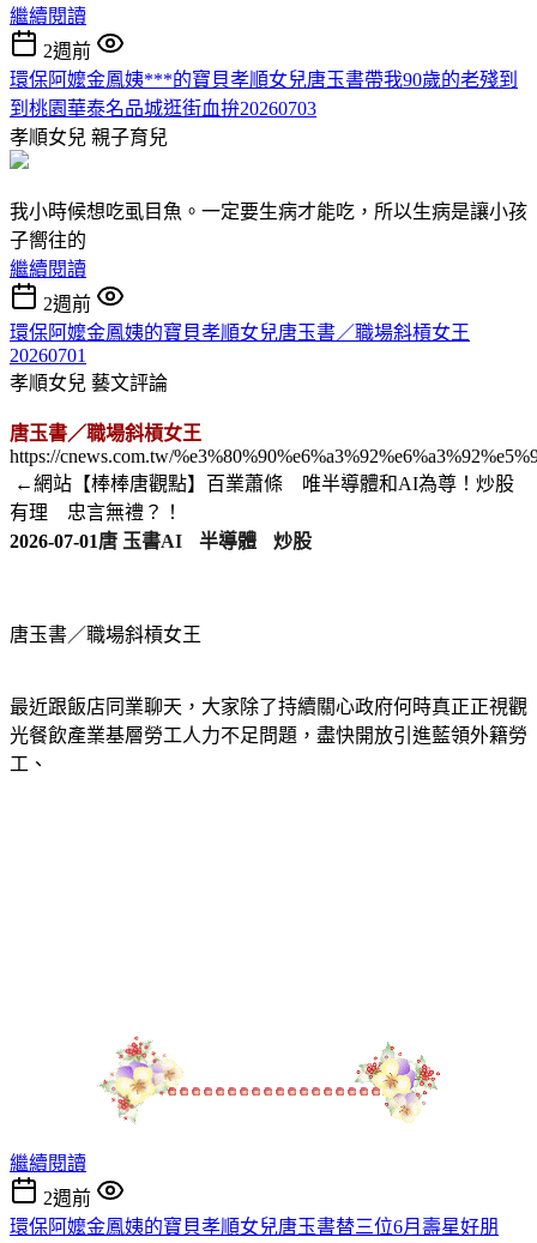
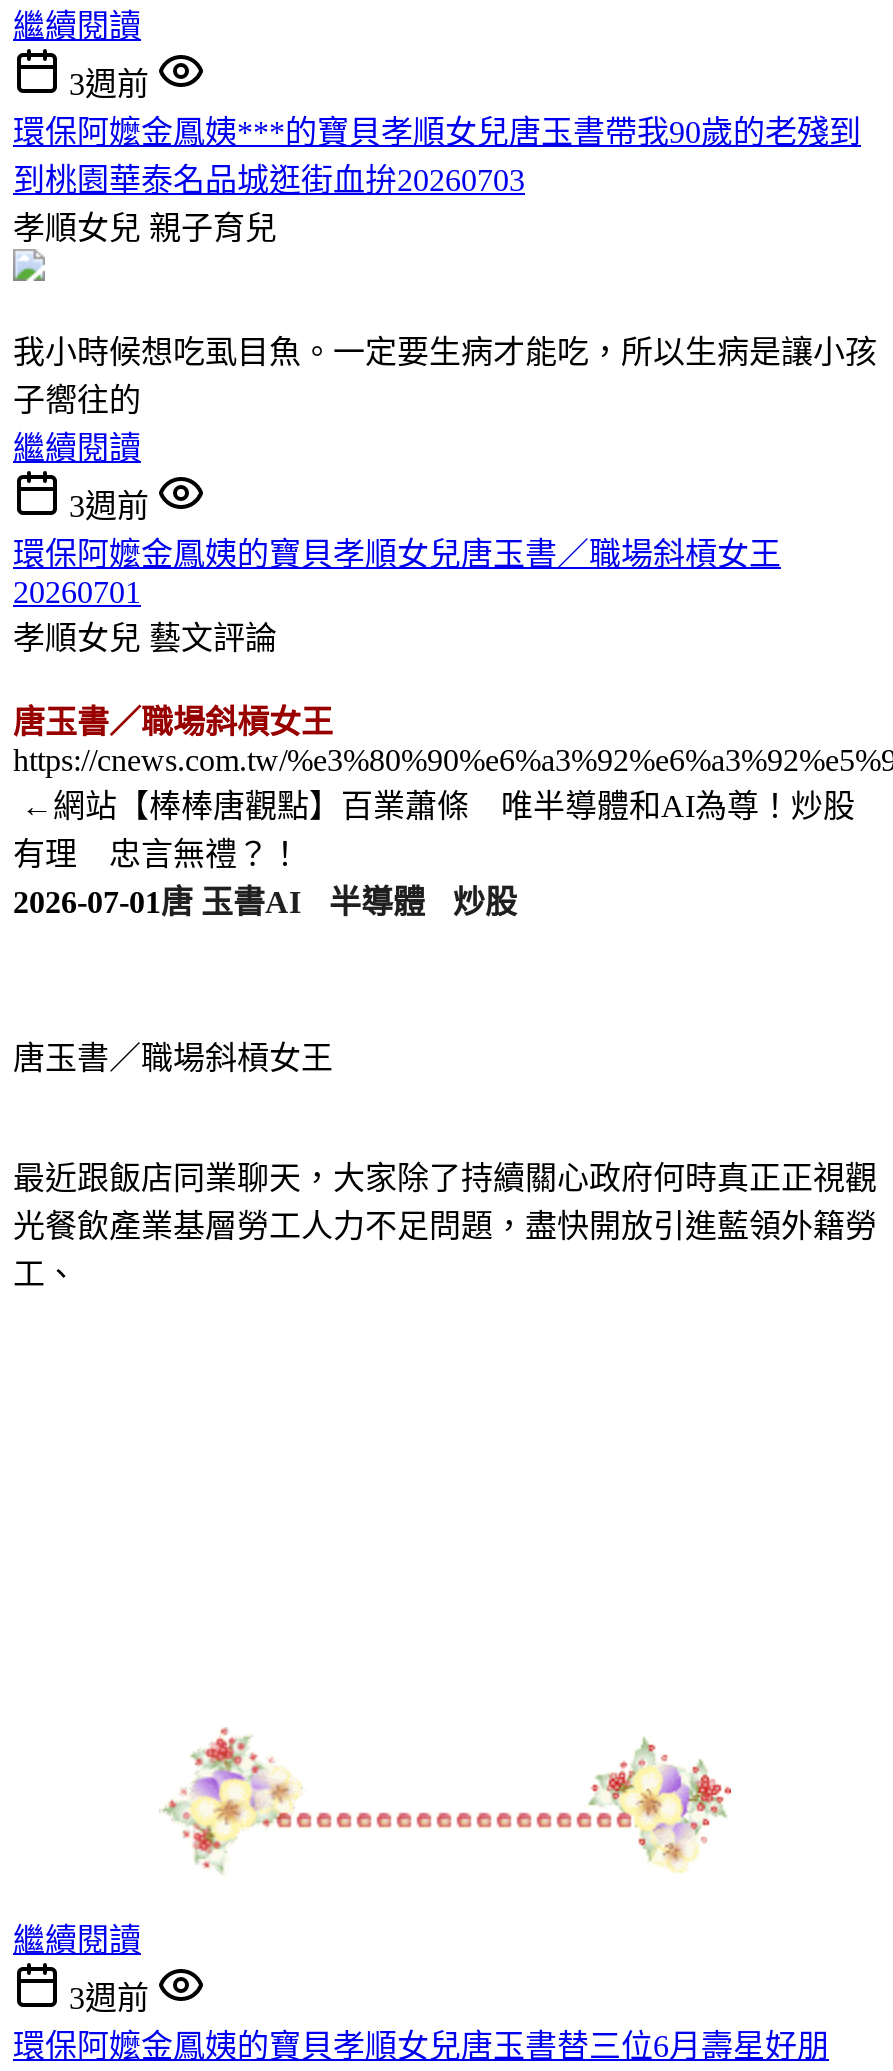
[43,41,91,61] 2週前 -> [69,67,149,101] 3週前
[43,294,91,314] 2週前 -> [69,489,149,523] 3週前
[43,1188,91,1208] 2週前 -> [69,1981,149,2015] 3週前

